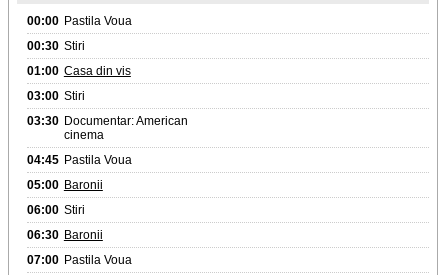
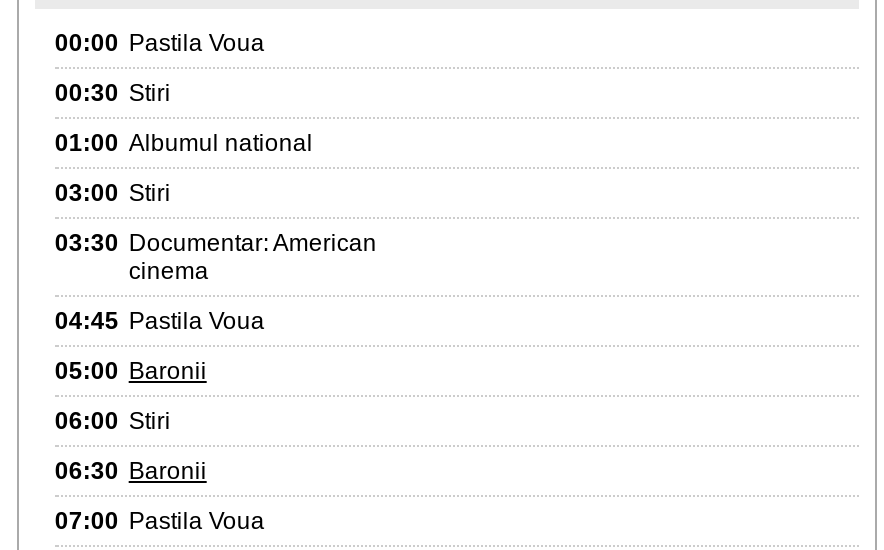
[27,64,131,78] 01:00 Casa din vis -> [55,129,313,157] 01:00 Albumul national

